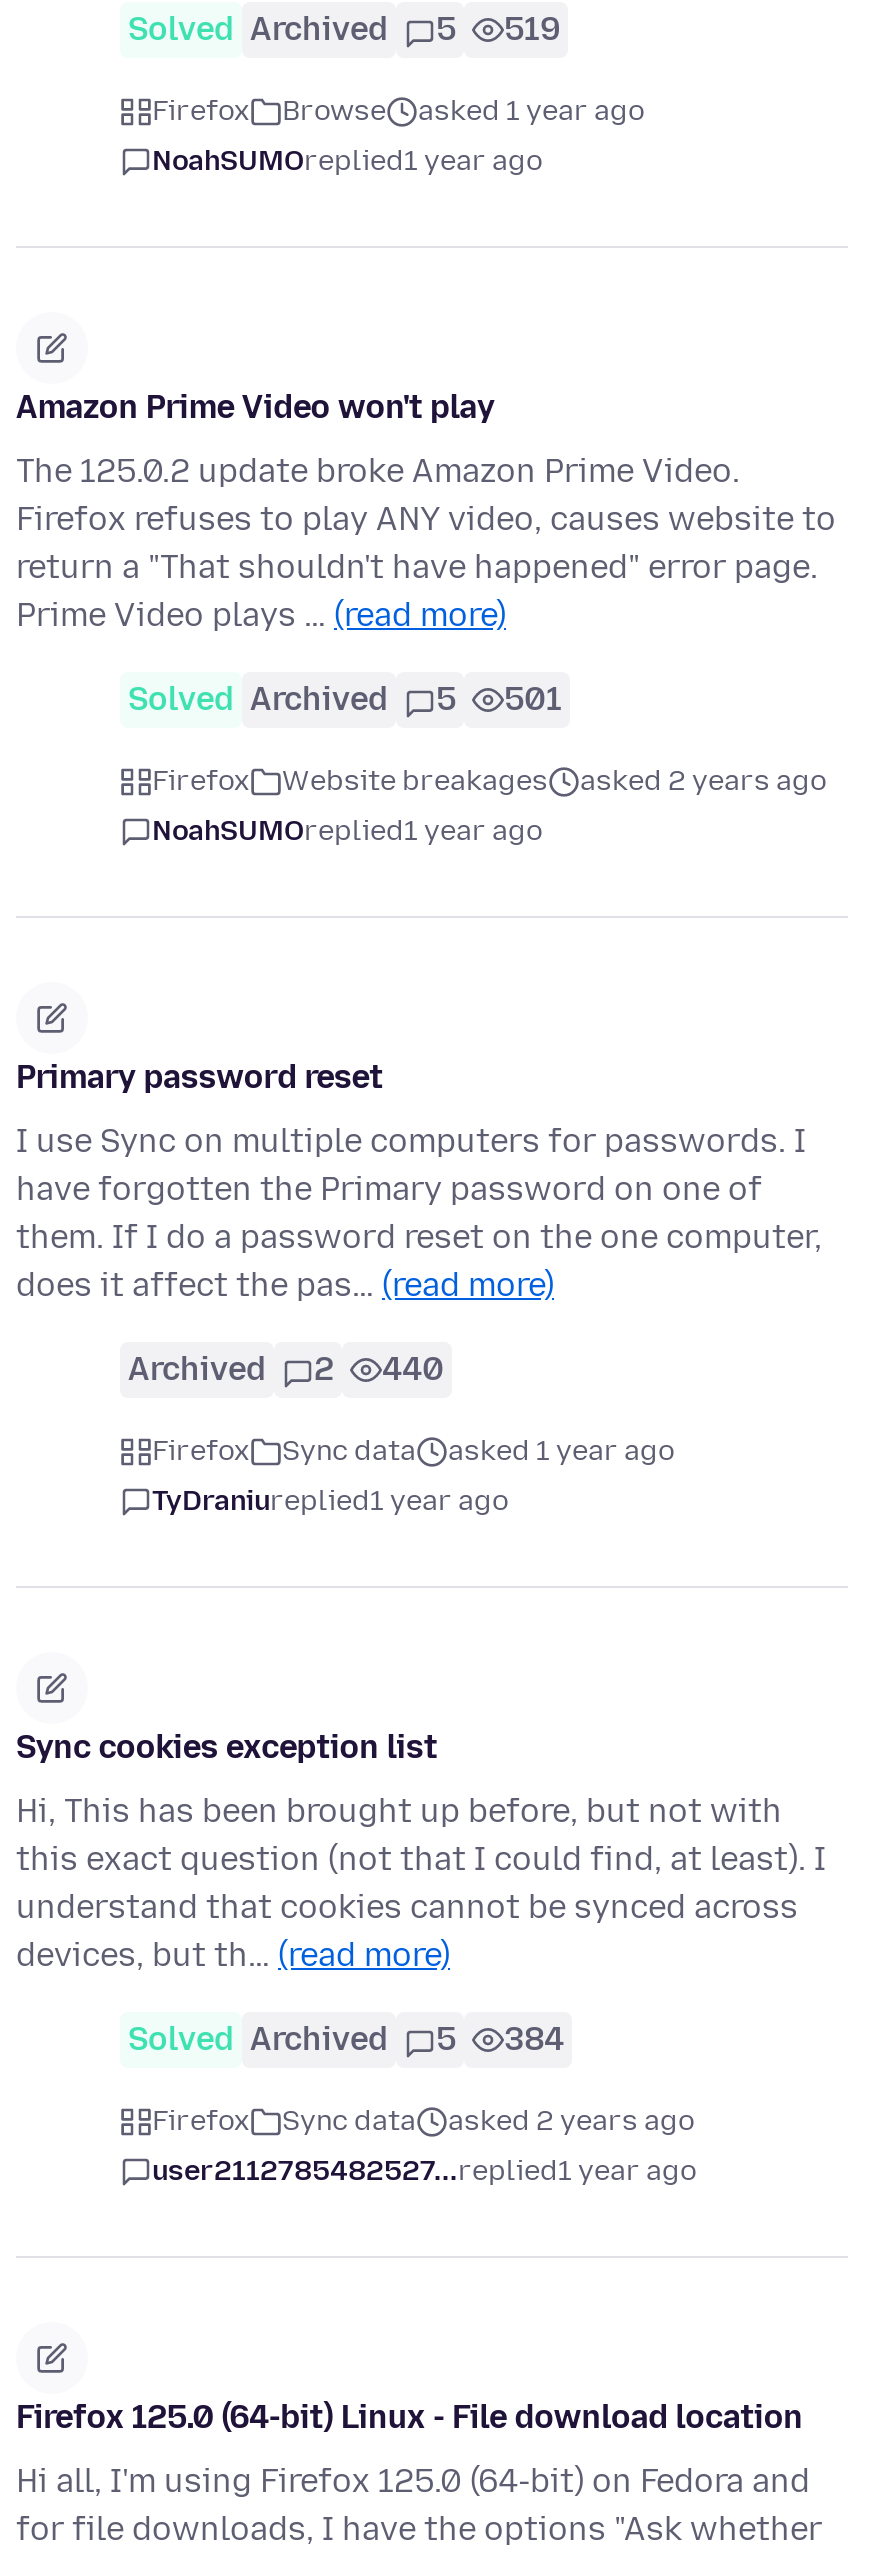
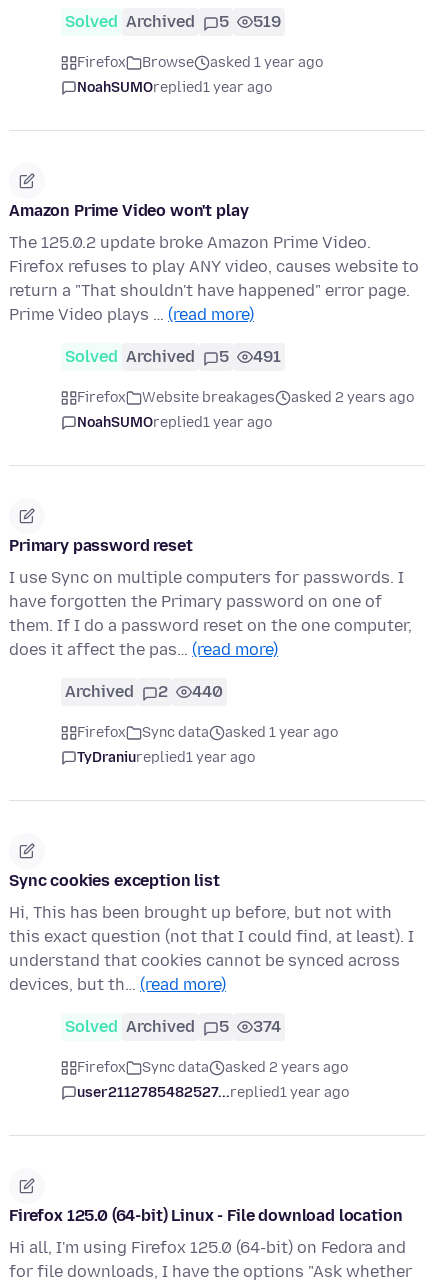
[128,681,562,719] Solved Archived 5 501 -> [65,347,281,366] Solved Archived 5 491
[128,2021,564,2059] Solved Archived 5 384 -> [65,1017,281,1036] Solved Archived 5 374

